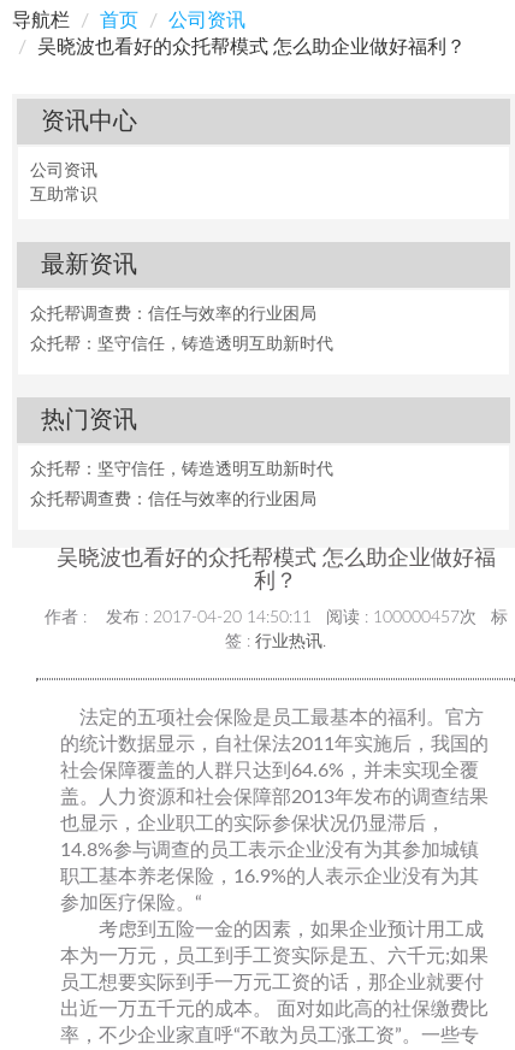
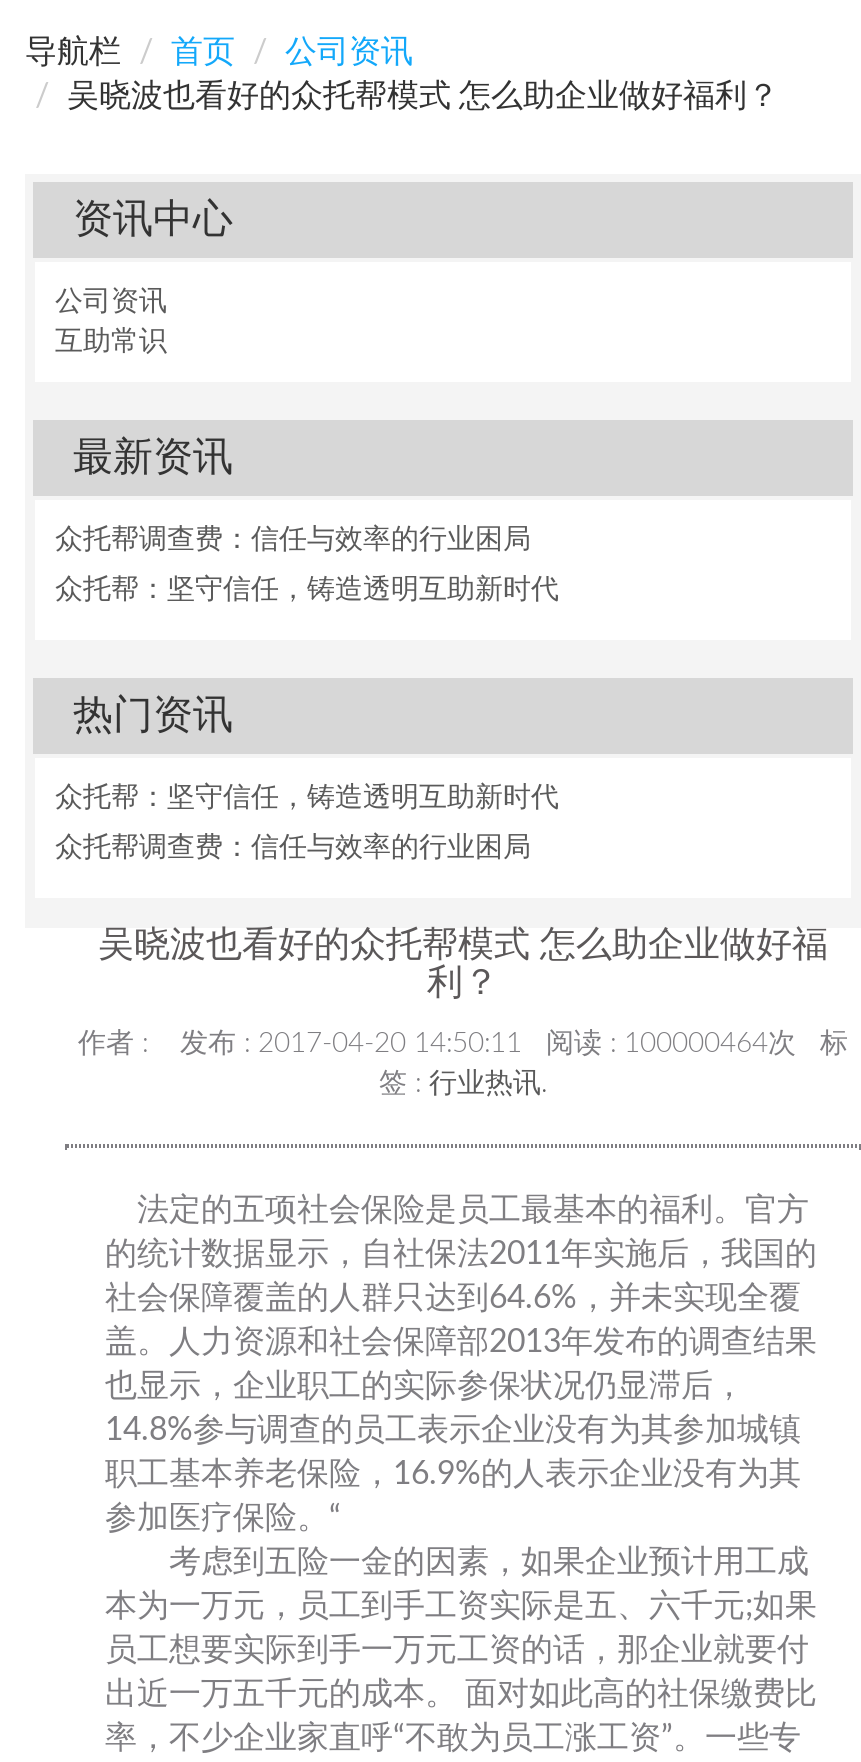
[44,609,507,626] 作者 : 发布 : 2017-04-20 14:50:11 阅读 : 100000457次 标 -> [78,1030,848,1058] 作者 : 发布 : 2017-04-20 14:50:11 阅读 : 100000464次 标

